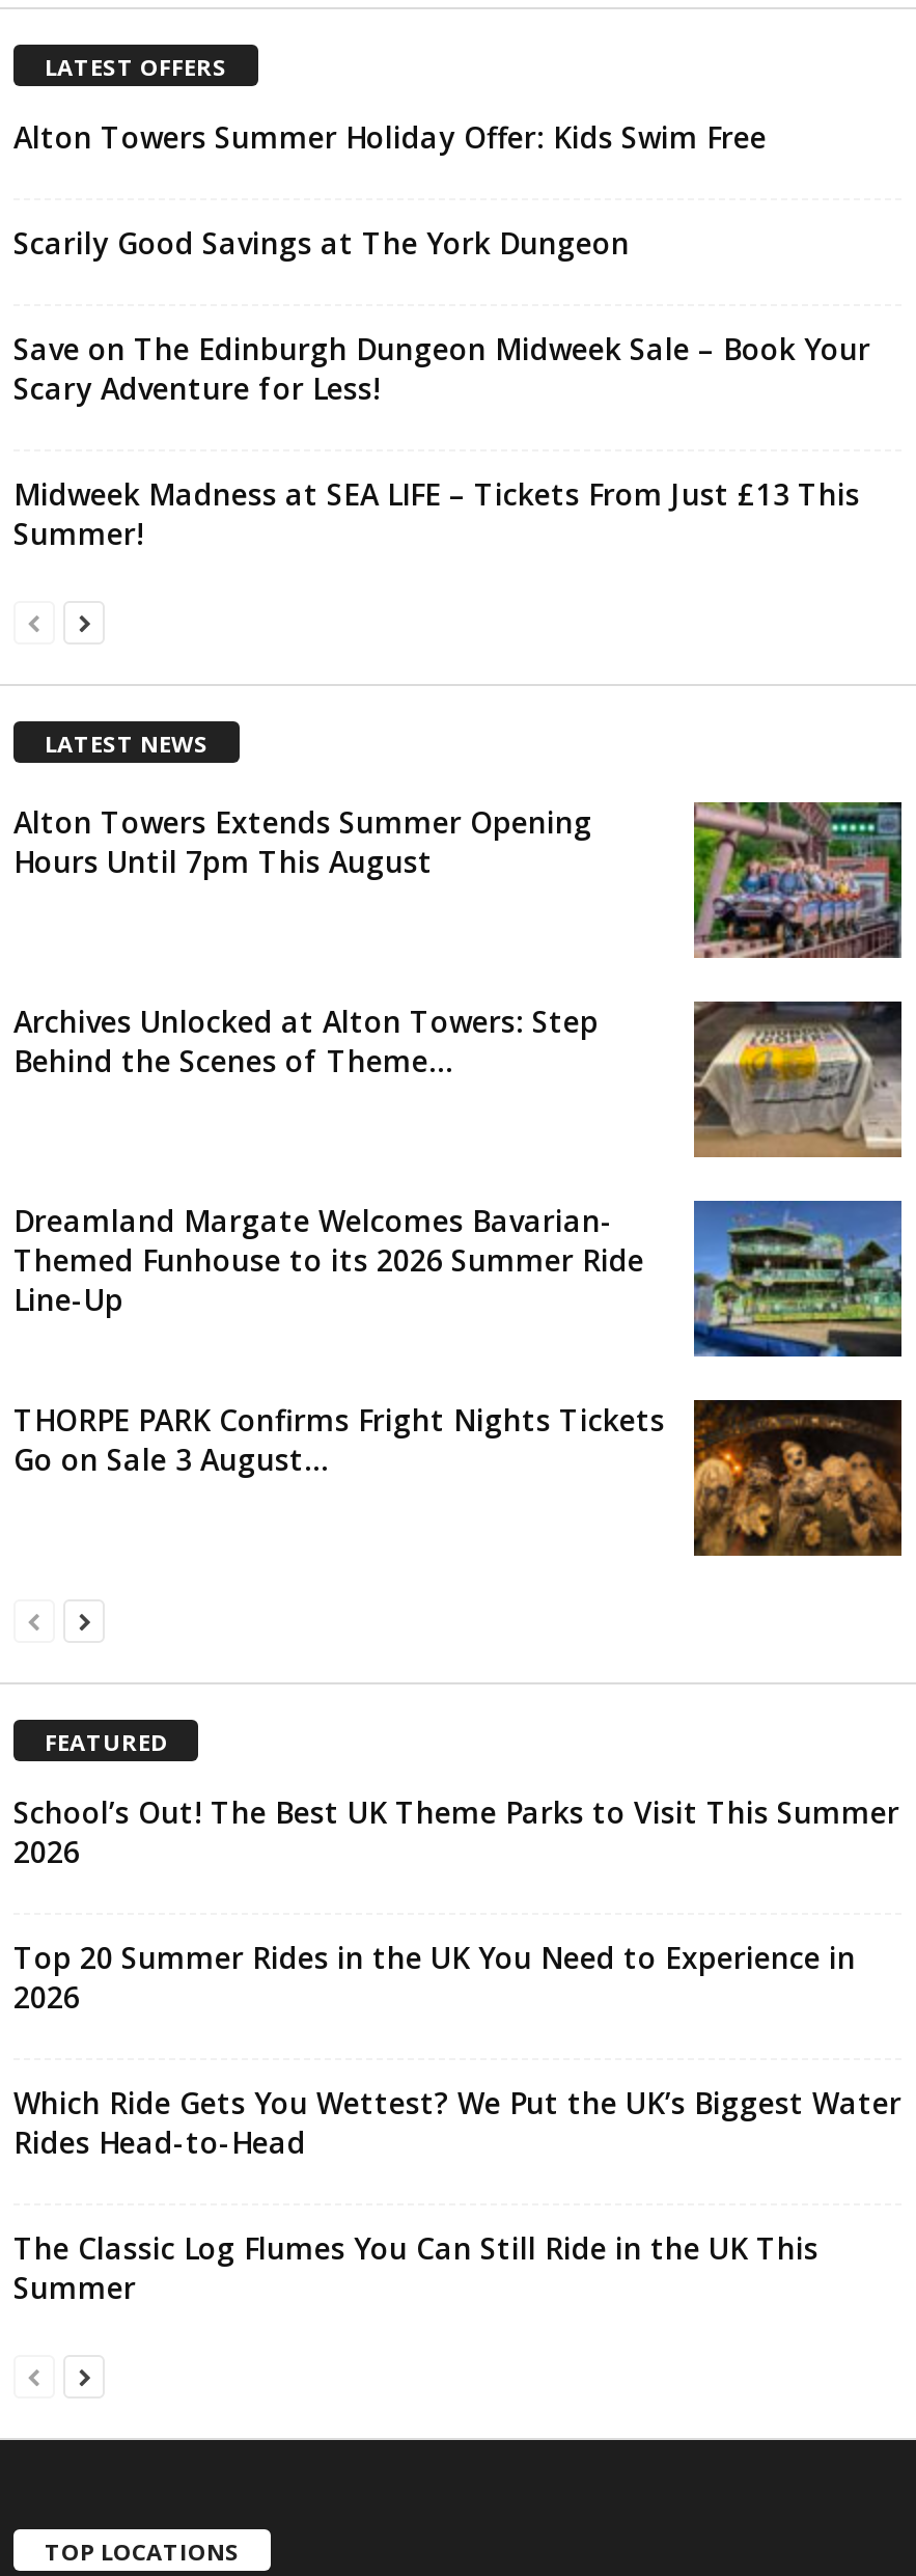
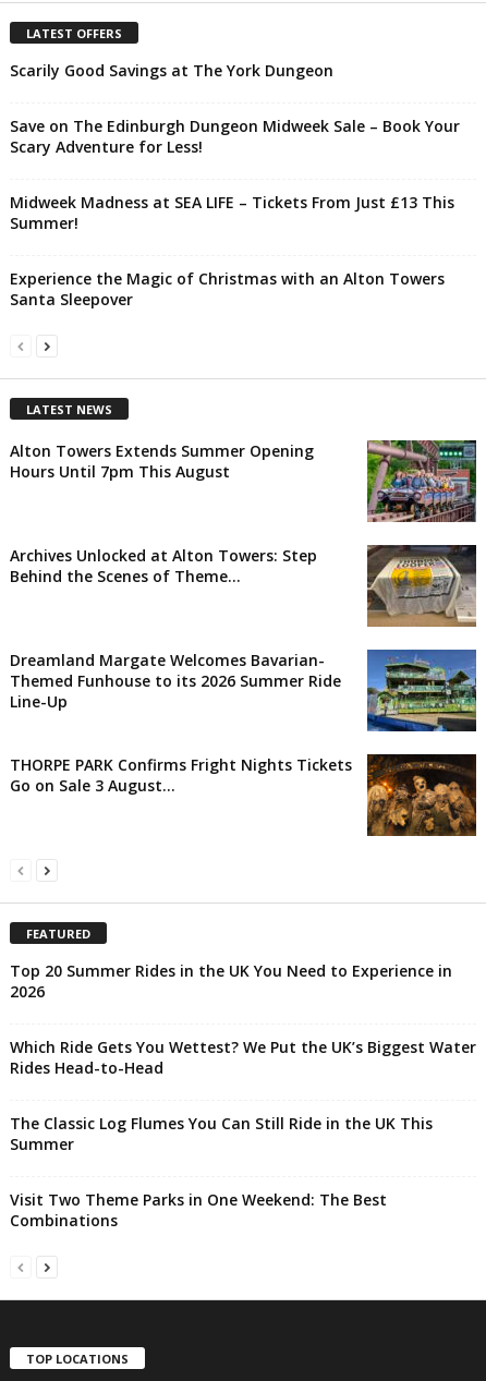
[13,117,767,157] Alton Towers Summer Holiday Offer: Kids Swim Free -> none
moved [13,223,870,553] -> [10,60,460,233]: Scarily Good Savings at The York Dungeon | Save on The Edinburgh Dungeon Midweek Sale – Book Your | Scary Adventure for Less! | Midweek Madness at SEA LIFE – Tickets From Just £13 This | Summer!
none -> [10,268,445,309] Experience the Magic of Christmas with an Alton Towers | Santa Sleepover
[13,1792,899,1871] School’s Out! The Best UK Theme Parks to Visit This Summer | 2026 -> none
moved [13,1937,901,2307] -> [10,960,476,1154]: Top 20 Summer Rides in the UK You Need to Experience in | 2026 | Which Ride Gets You Wettest? We Put the UK’s Biggest Water | Rides Head-to-Head | The Classic Log Flumes You Can Still Ride in the UK This | Summer
none -> [10,1189,387,1230] Visit Two Theme Parks in One Weekend: The Best | Combinations

